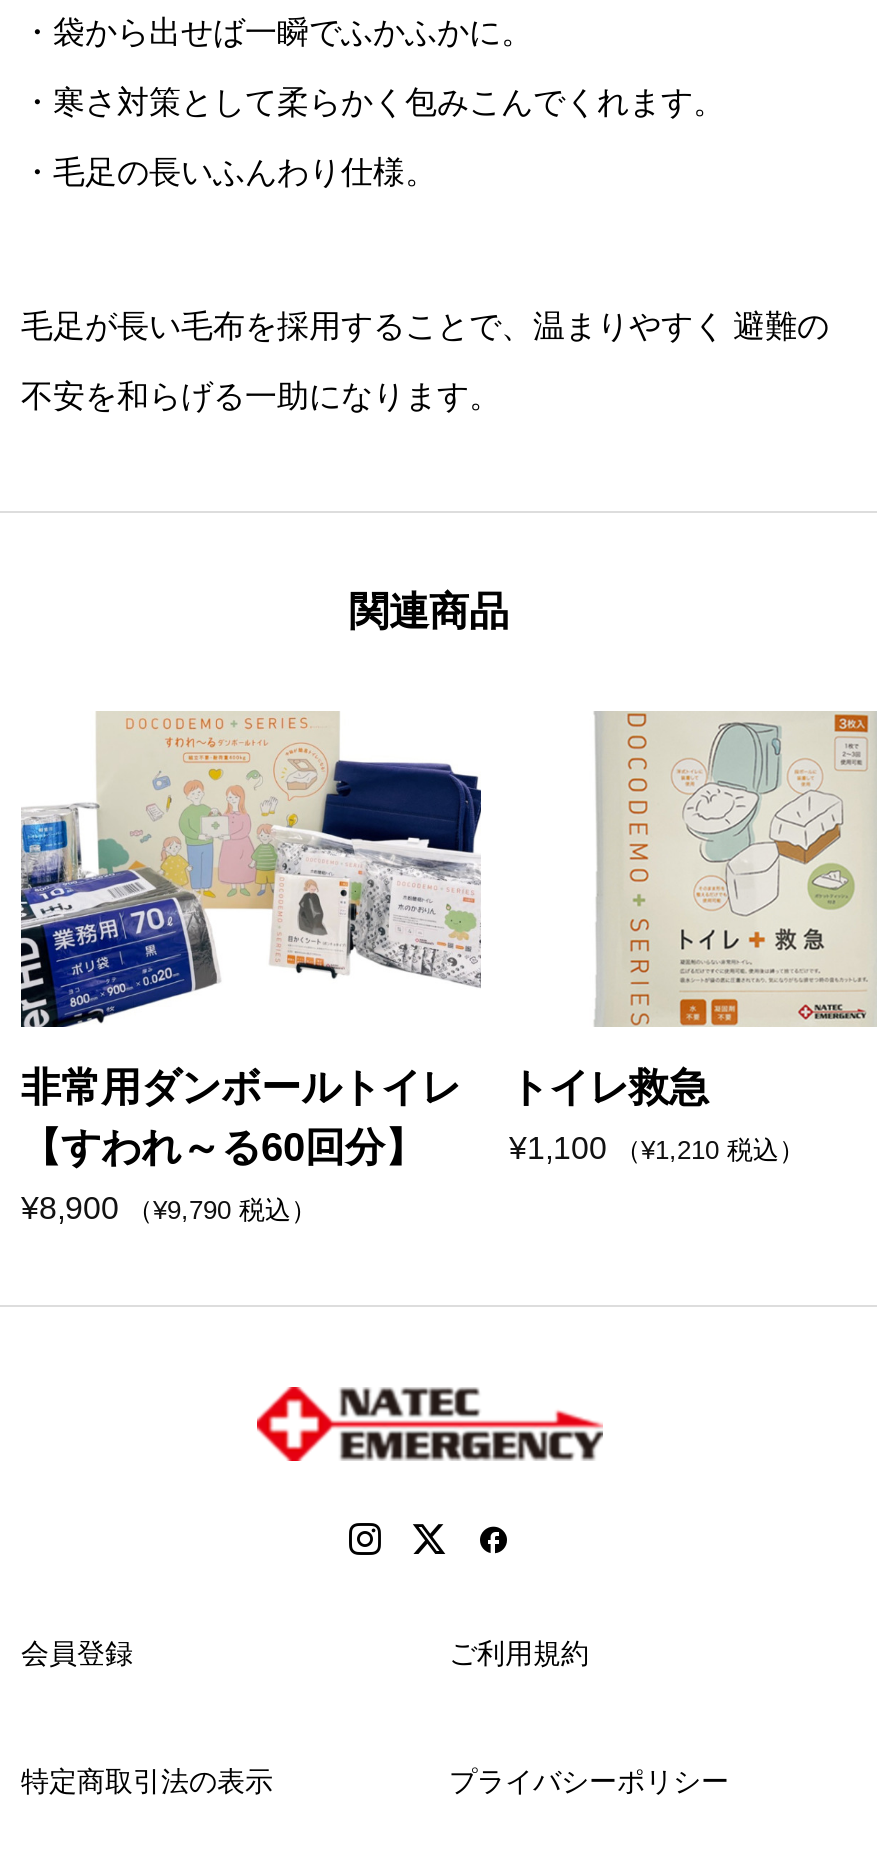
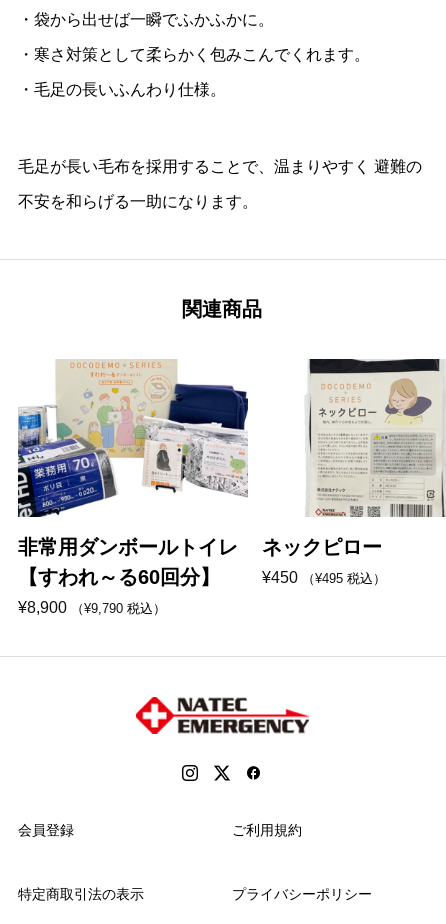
[509,711,871,1109] [image] | トイレ救急 -> [262,358,443,558] [image] | ネックピロー
[509,1131,805,1165] ¥1,100 （¥1,210税込） -> [262,569,386,586] ¥450 （¥495税込）

